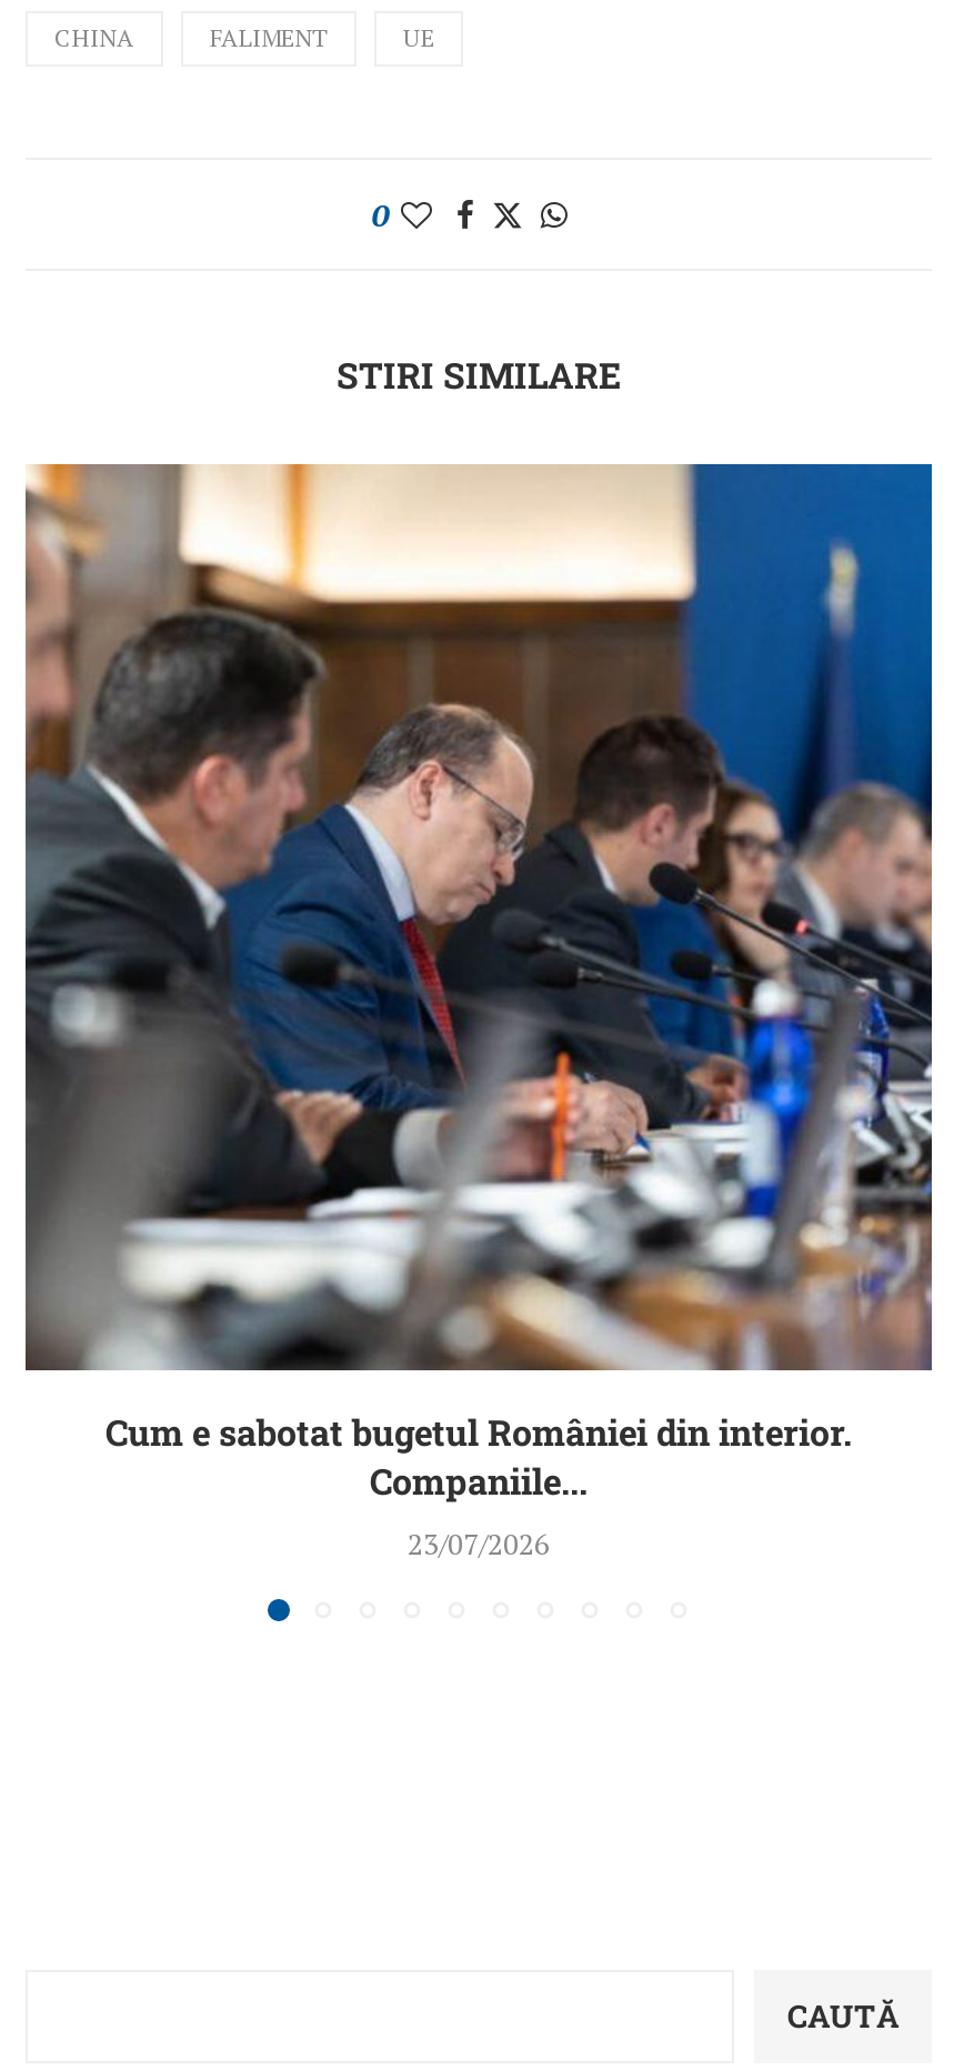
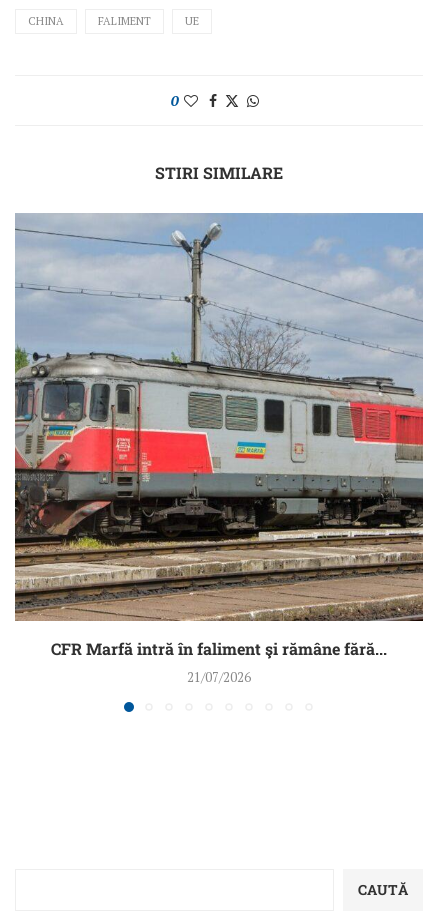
[23,462,934,1564] [image] | Cum e sabotat bugetul României din interior. | Companiile... | 23/07/2026 -> [14,213,424,686] [image] | CFR Marfă intră în faliment şi rămâne fără... | 21/07/2026

